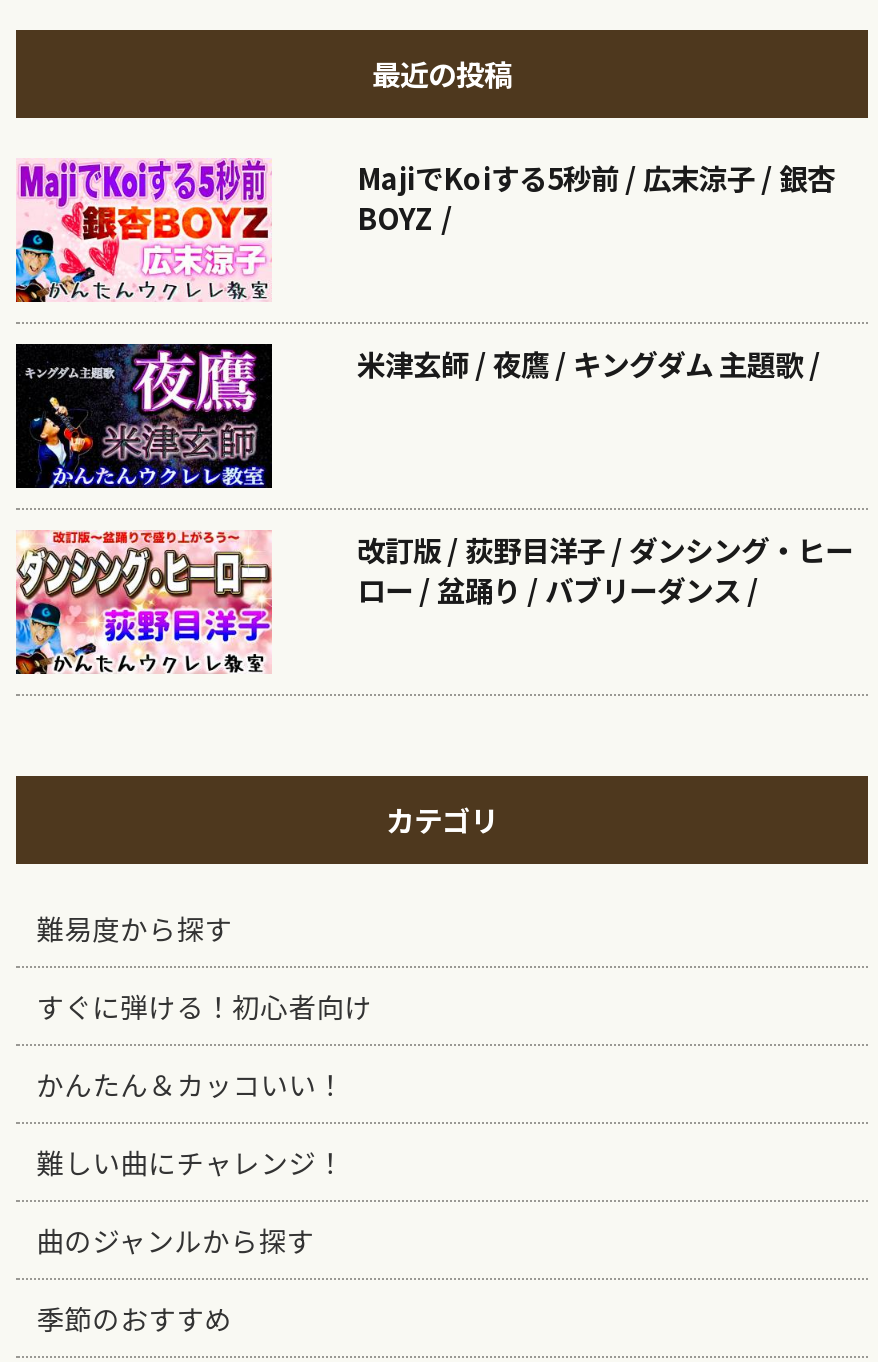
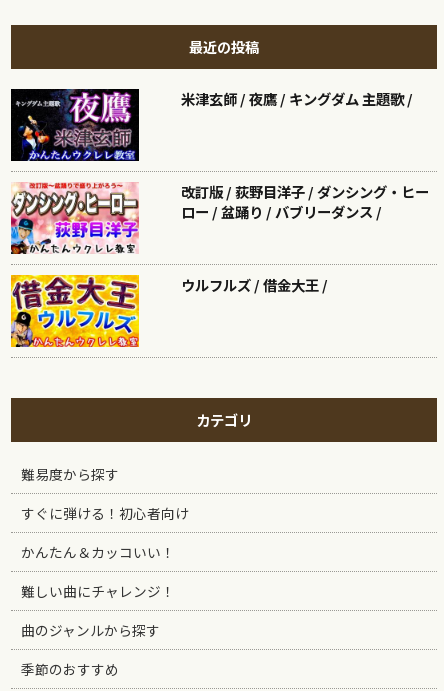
[14,158,272,302] [image] -> none
[357,156,835,238] MajiでKoiする5秒前 / 広末涼子 / 銀杏 | BOYZ / -> none
moved [357,342,853,609] -> [181,88,429,222]: 米津玄師 / 夜鷹 / キングダム 主題歌 / | 改訂版 / 荻野目洋子 / ダンシング・ヒー | ロー / 盆踊り / バブリーダンス /
none -> [10,274,140,348] [image]
none -> [181,274,328,295] ウルフルズ / 借金大王 /

